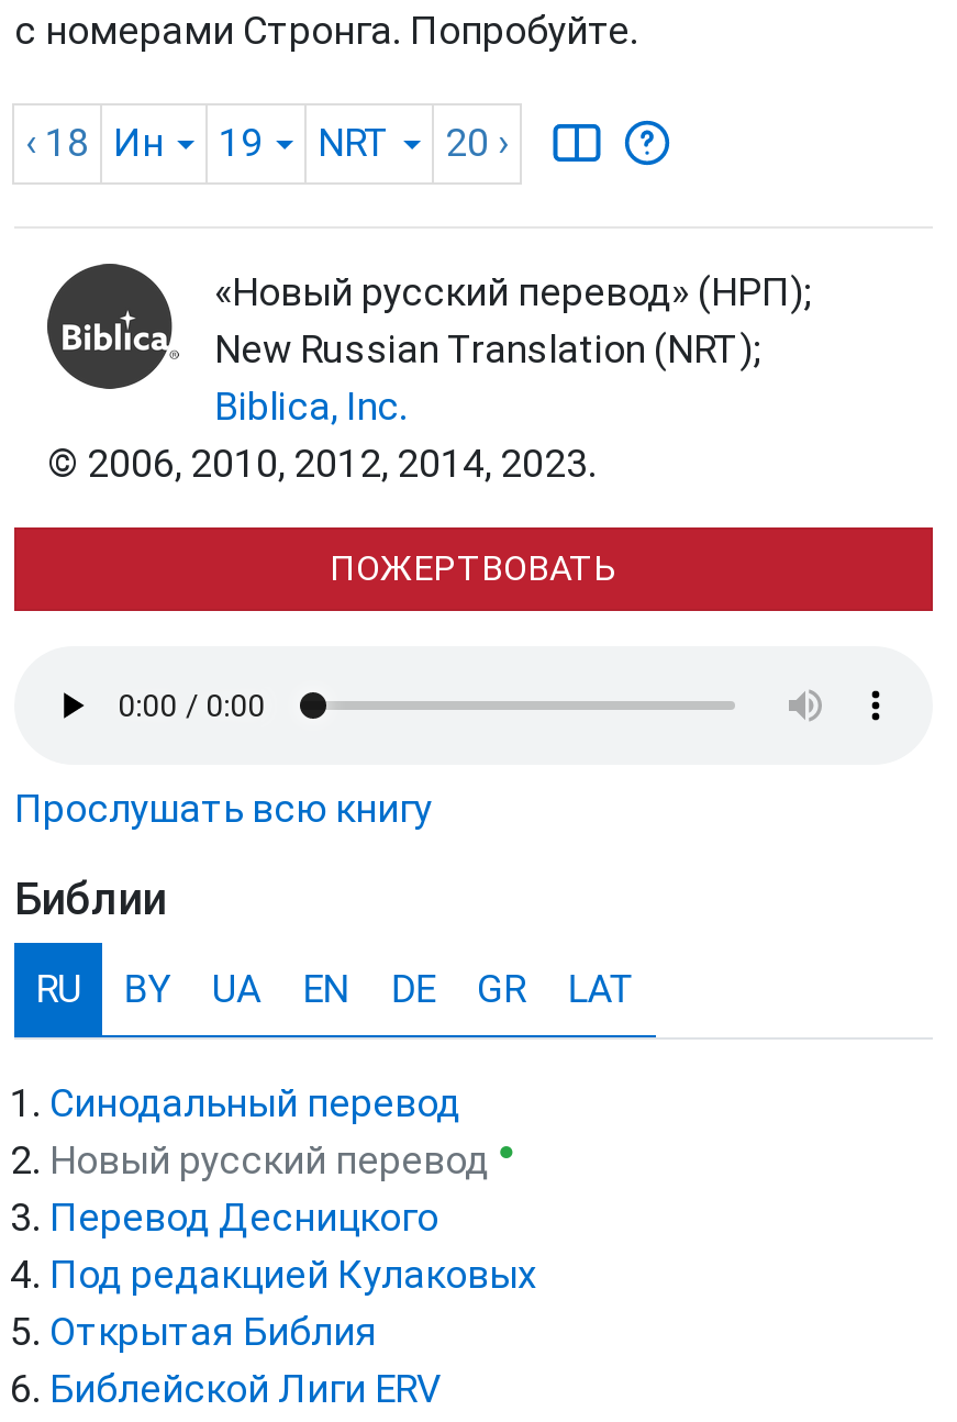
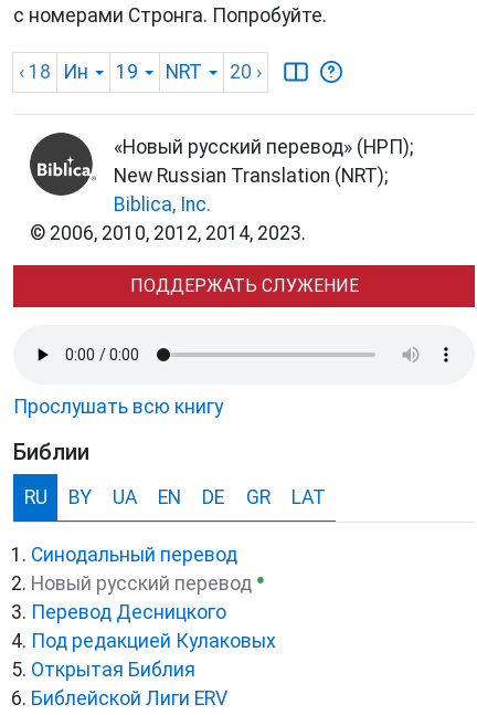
[330,548,617,590] ПОЖЕРТВОВАТЬ -> [130,276,358,296] ПОДДЕРЖАТЬ СЛУЖЕНИЕ

